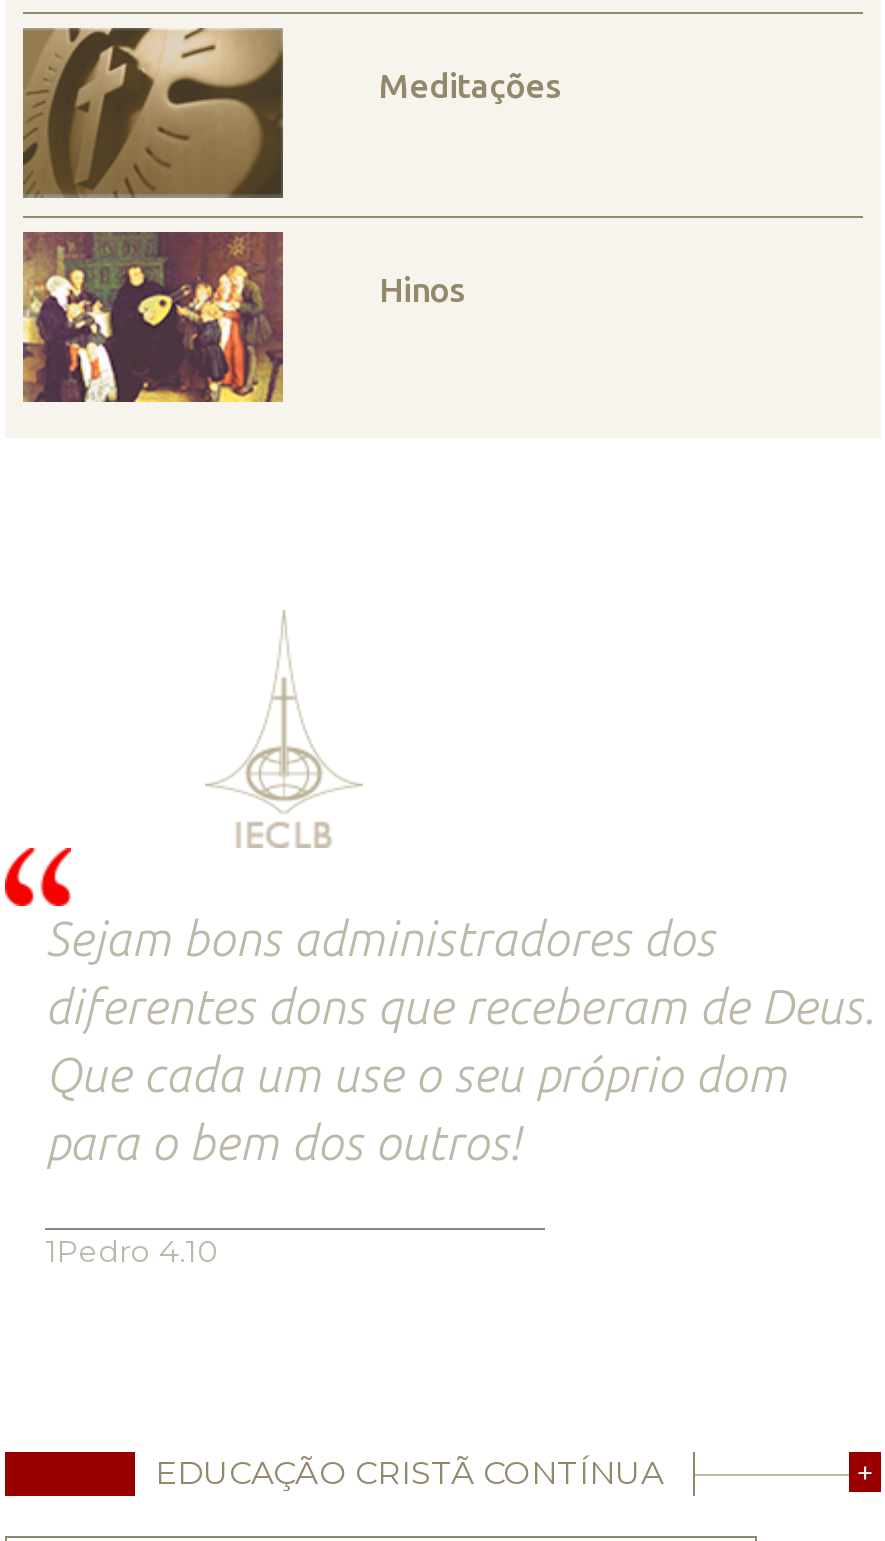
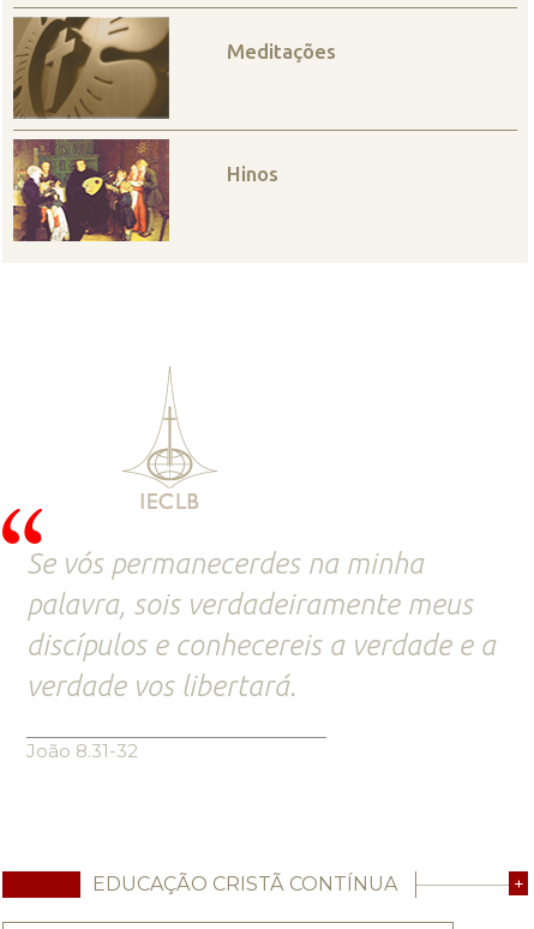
[45,912,875,1170] Sejam bons administradores dos | diferentes dons que receberam de Deus. | Que cada um use o seu próprio dom | para o bem dos outros! -> [26,547,496,702] Se vós permanecerdes na minha | palavra, sois verdadeiramente meus | discípulos e conhecereis a verdade e a | verdade vos libertará.
[45,1232,217,1270] 1Pedro 4.10 -> [26,739,138,762] João 8.31-32

